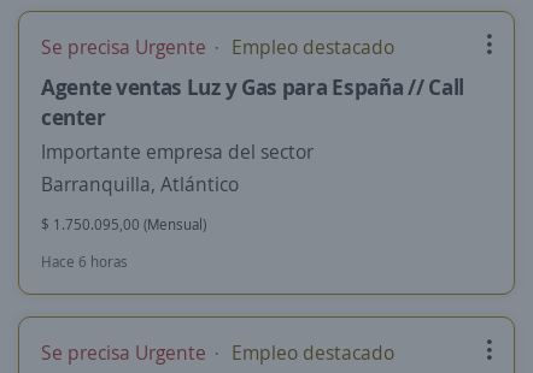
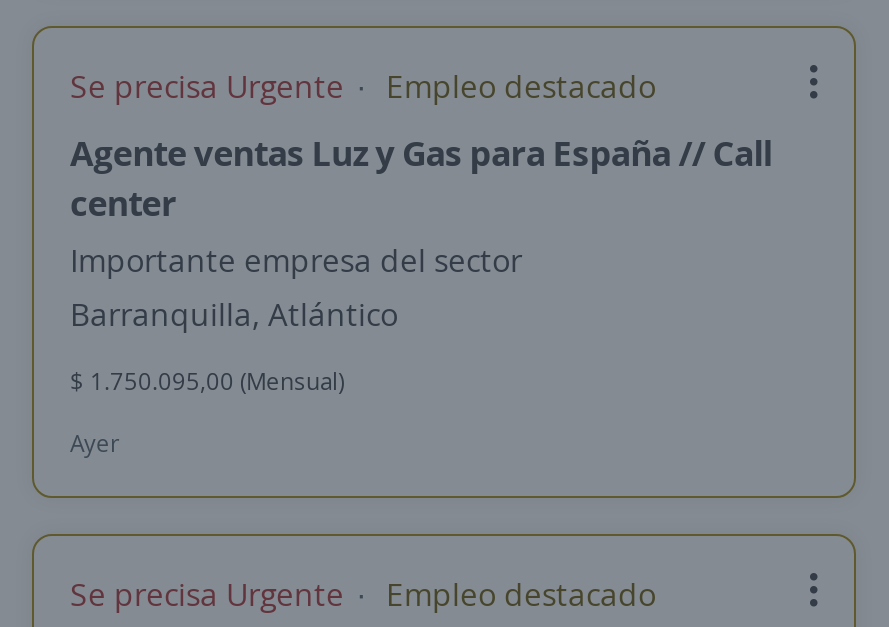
[41,251,128,272] Hace 6 horas -> [70,426,120,460] Ayer

